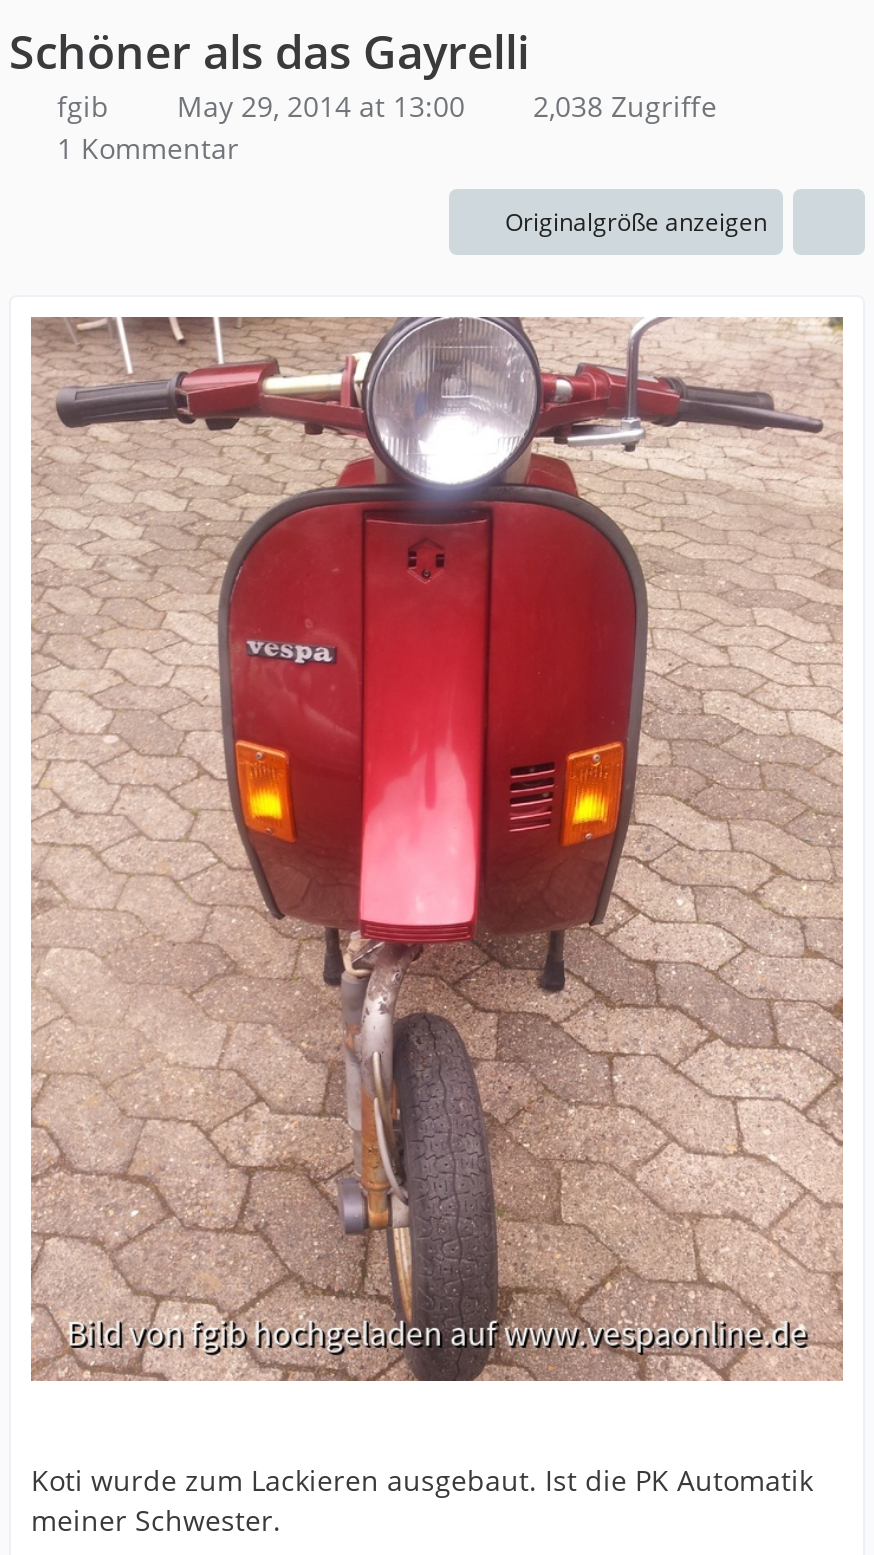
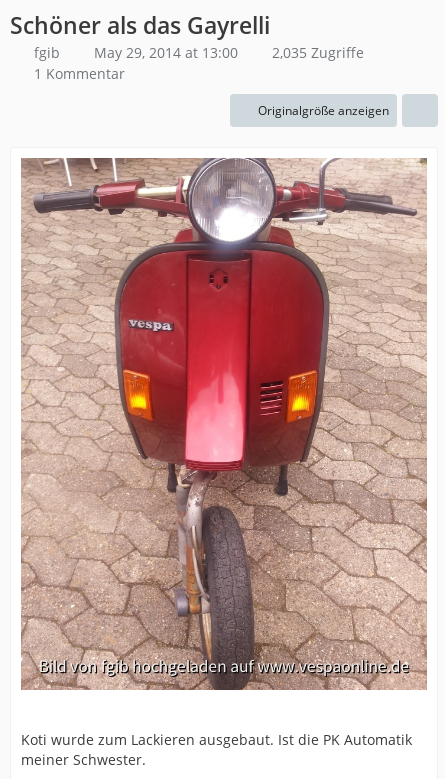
[57,87,717,125] fgib May 29, 2014 at 13:00 2,038 Zugriffe -> [34,43,364,62] fgib May 29, 2014 at 13:00 2,035 Zugriffe

